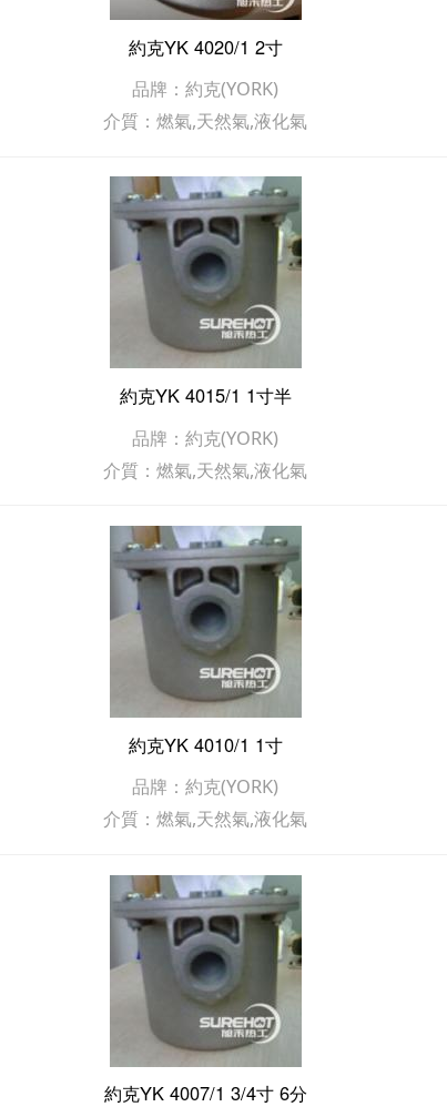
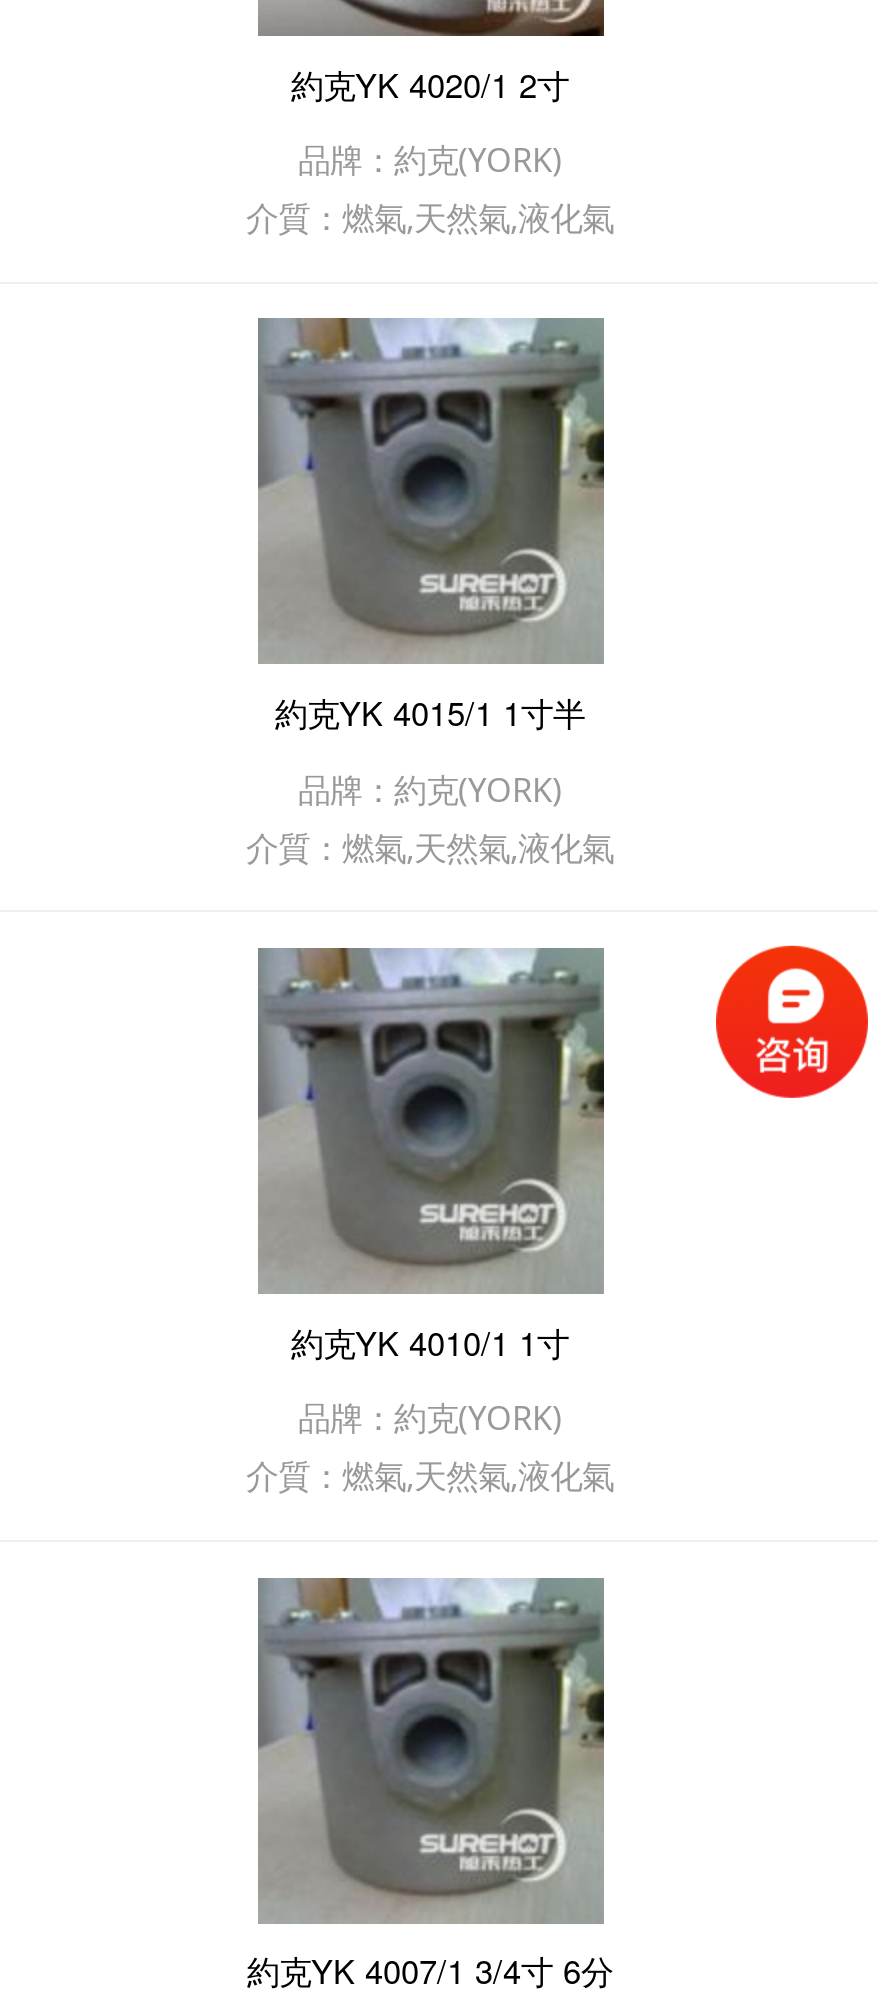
none -> [714,944,870,1100] [image]

